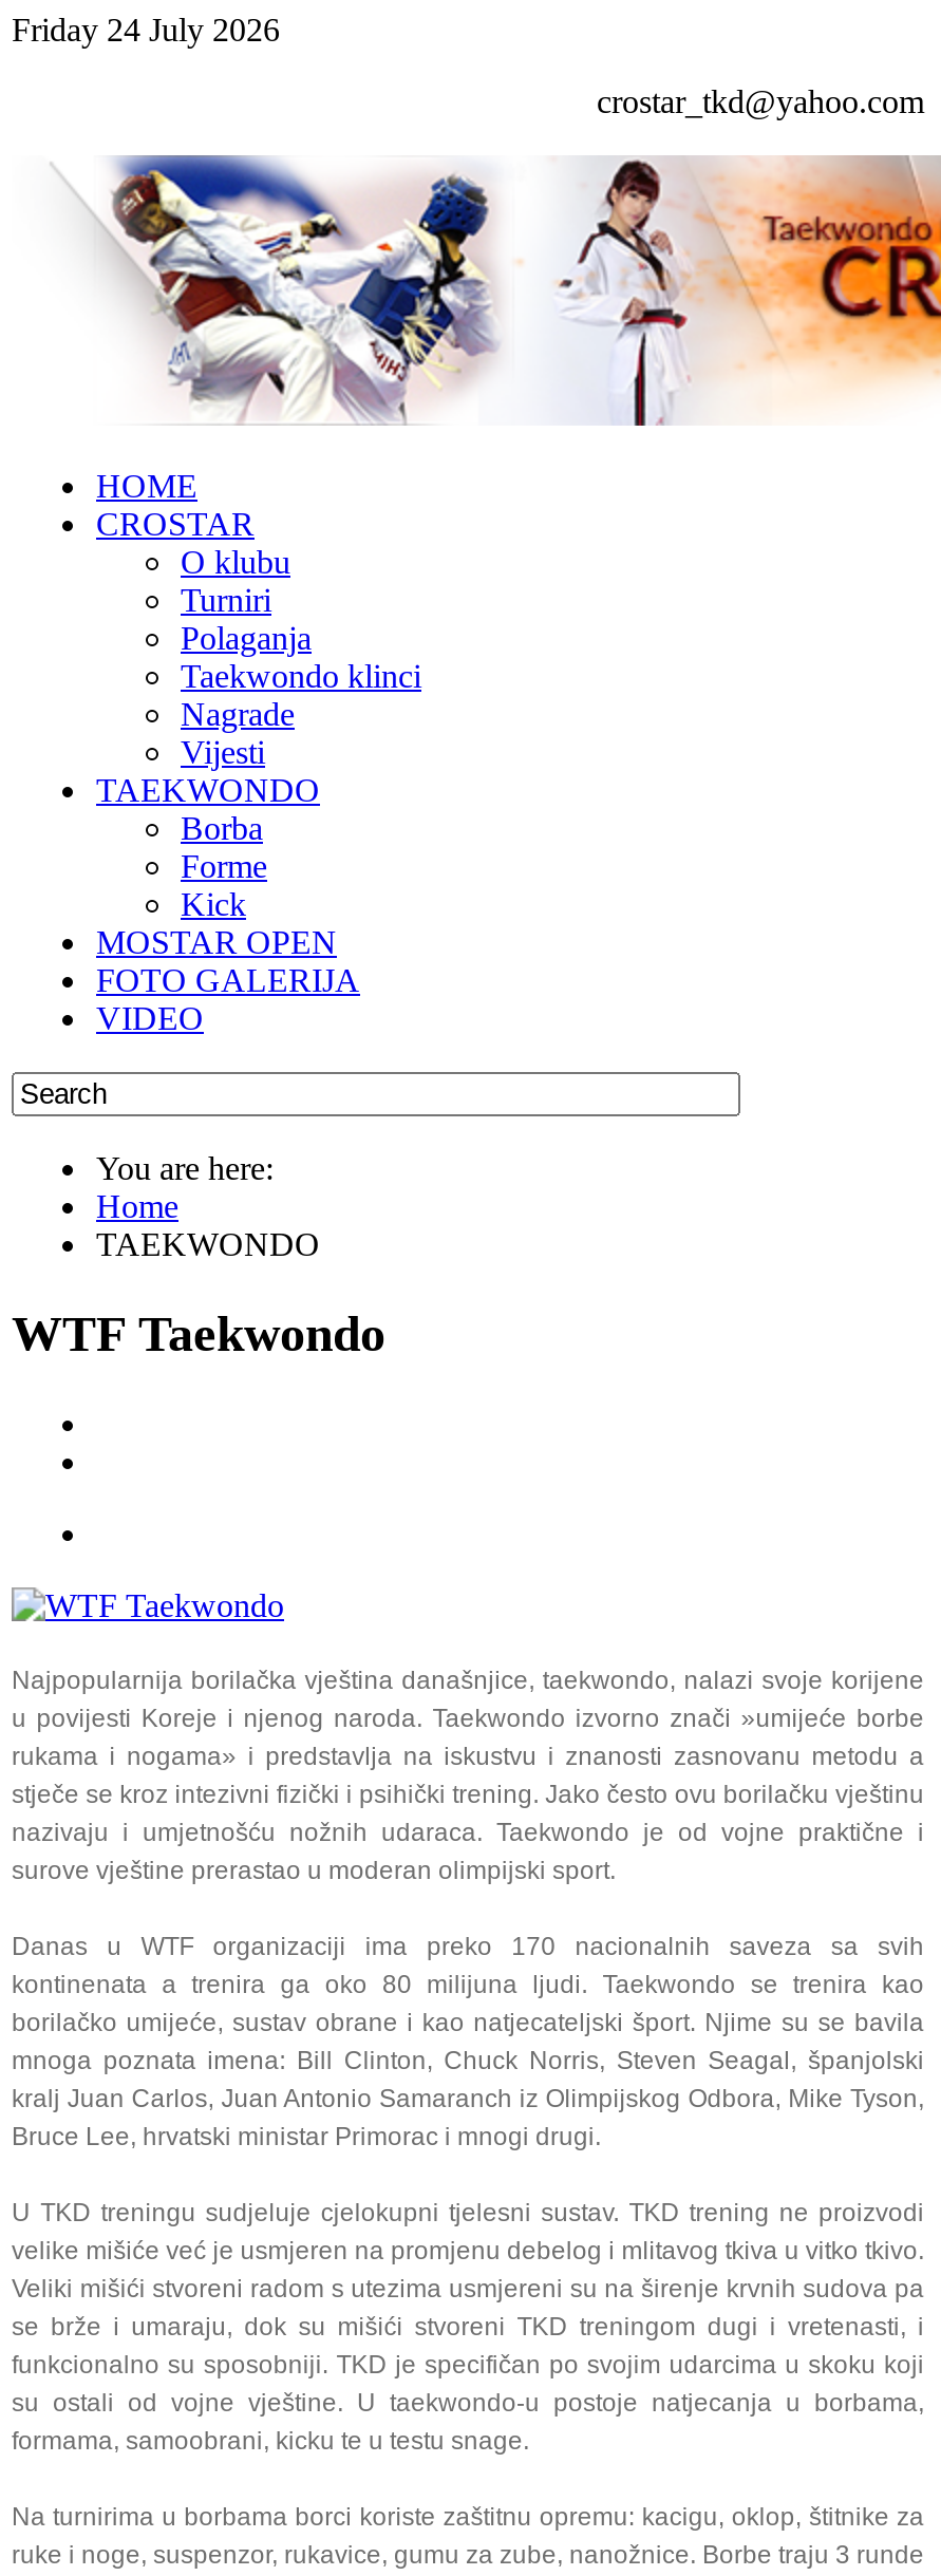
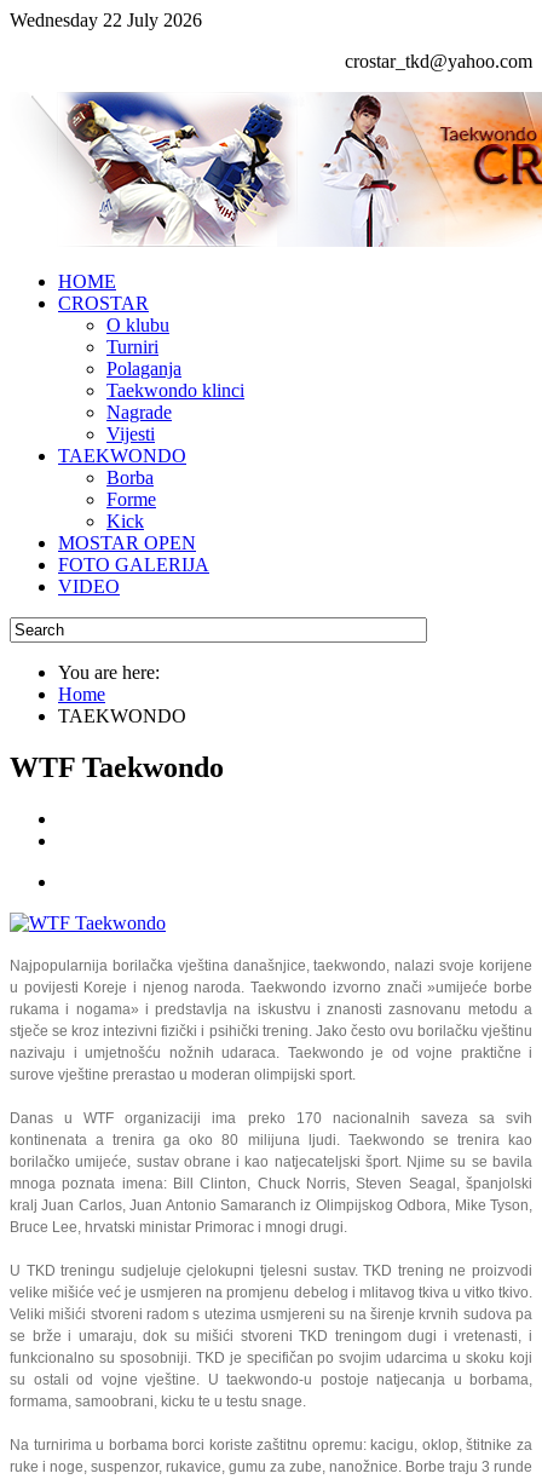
[12,12,280,48] Friday 24 July 2026 -> [10,10,202,30] Wednesday 22 July 2026

